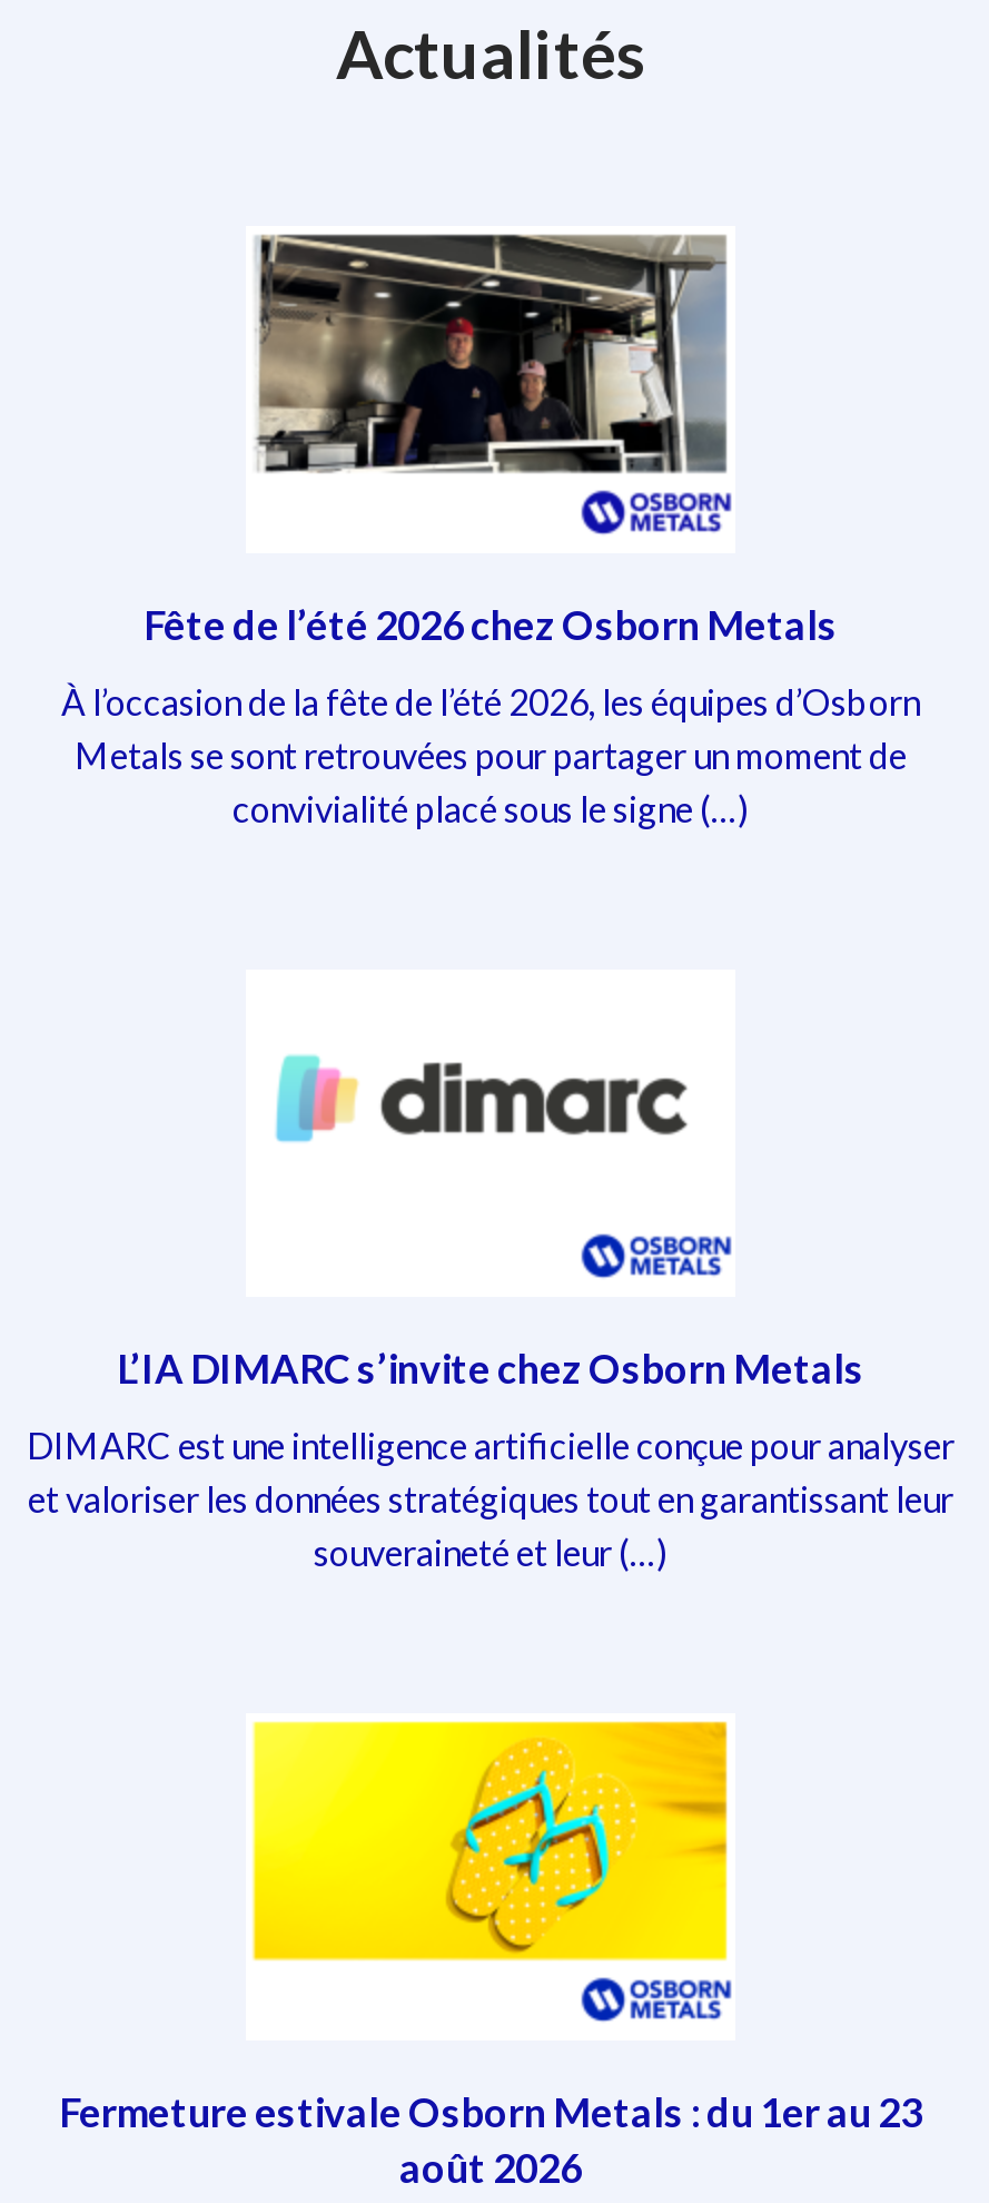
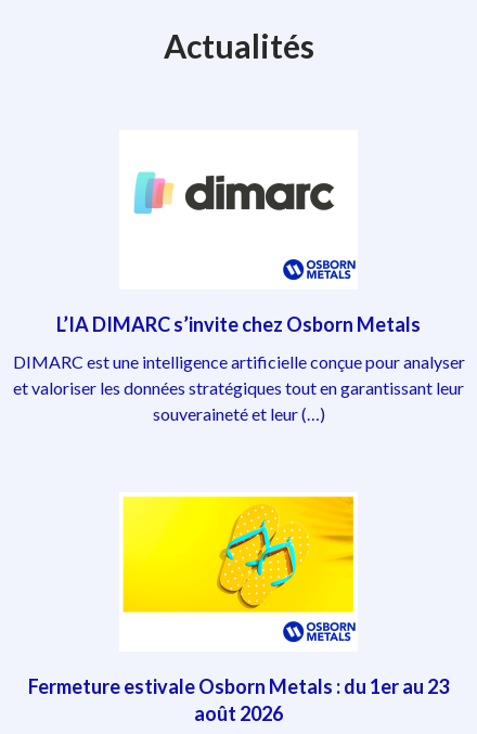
[255,233,729,475] [image] -> none
[61,600,920,829] Fête de l’été 2026 chez Osborn Metals | À l’occasion de la fête de l’été 2026, les équipes d’Osborn | Metals se sont retrouvées pour partager un moment de | convivialité placé sous le signe (…) -> none

